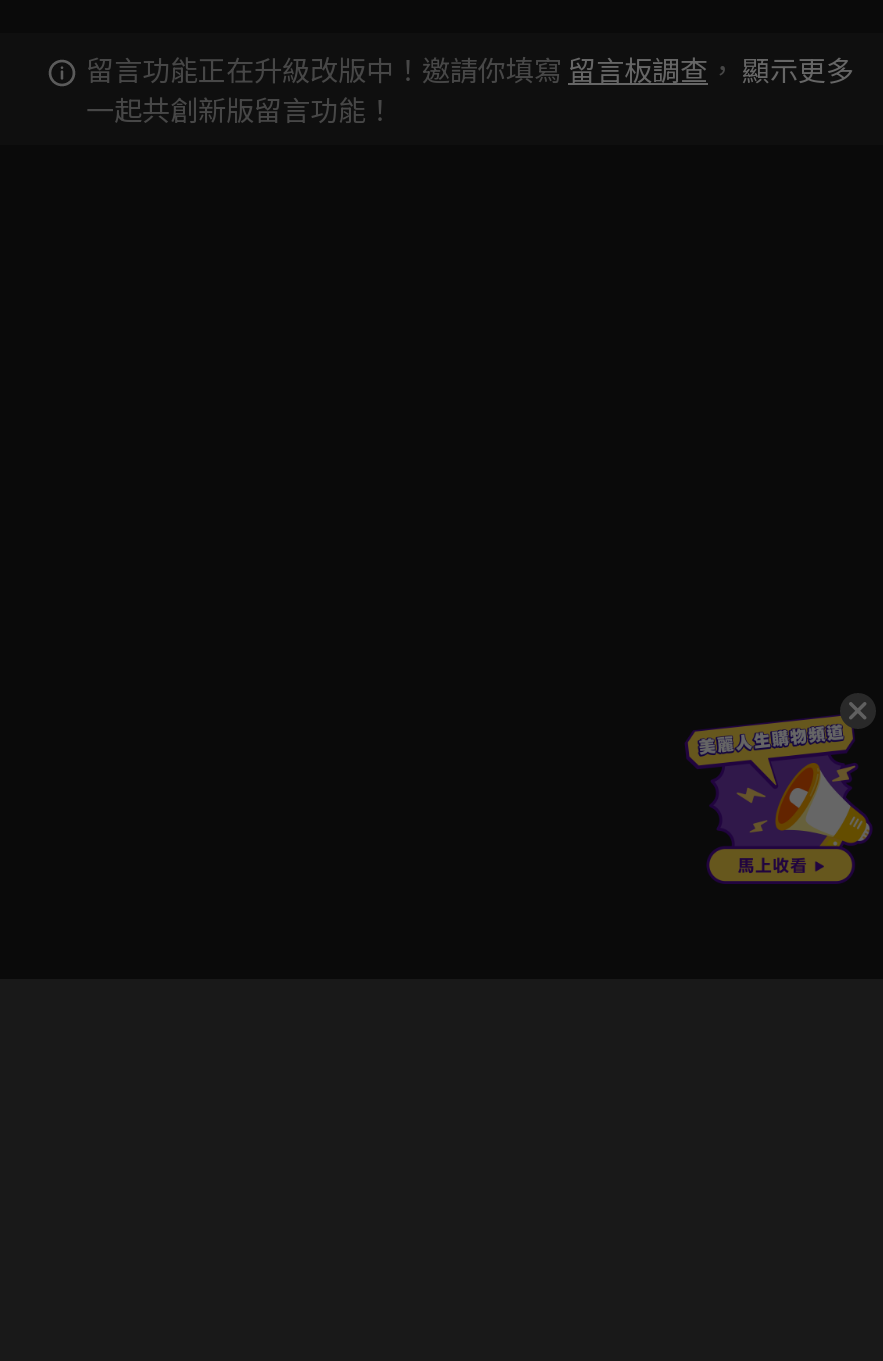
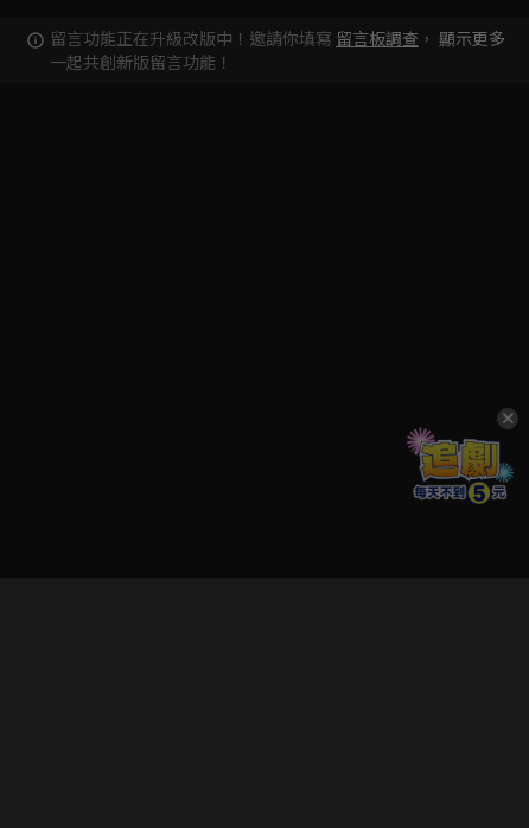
[684,713,874,885] [image] -> [406,421,516,521] [image]

